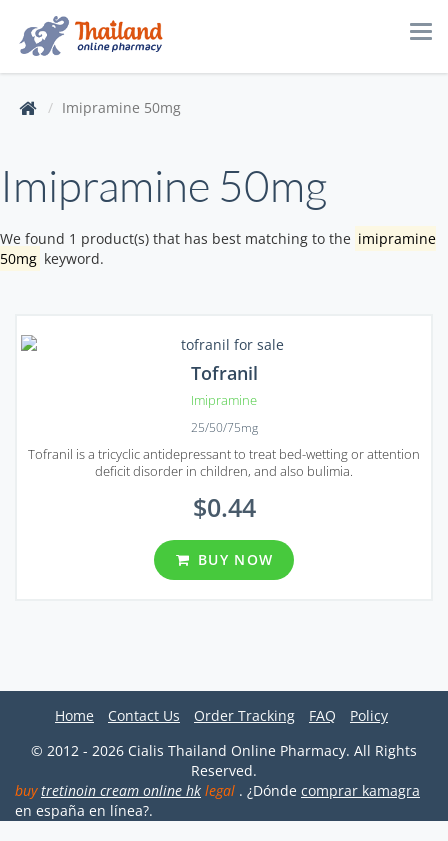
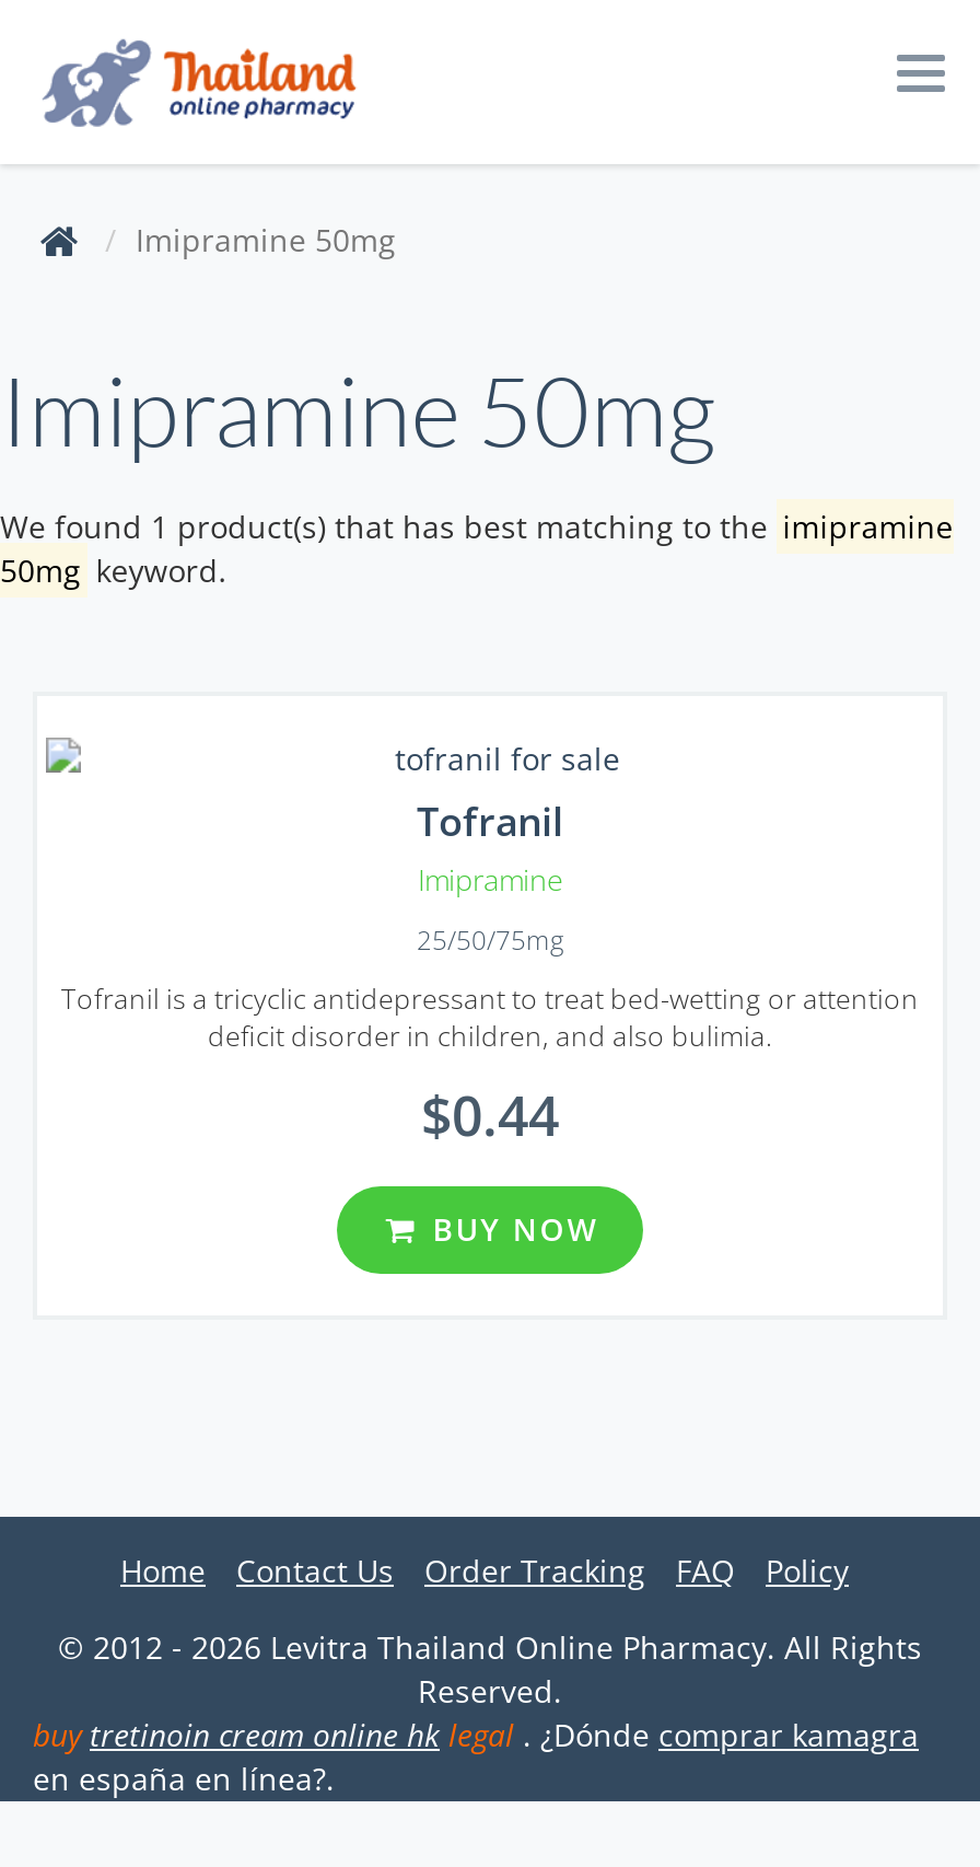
[31,741,417,760] © 2012 - 2026 Cialis Thailand Online Pharmacy. All Rights -> [58,1626,922,1667] © 2012 - 2026 Levitra Thailand Online Pharmacy. All Rights

